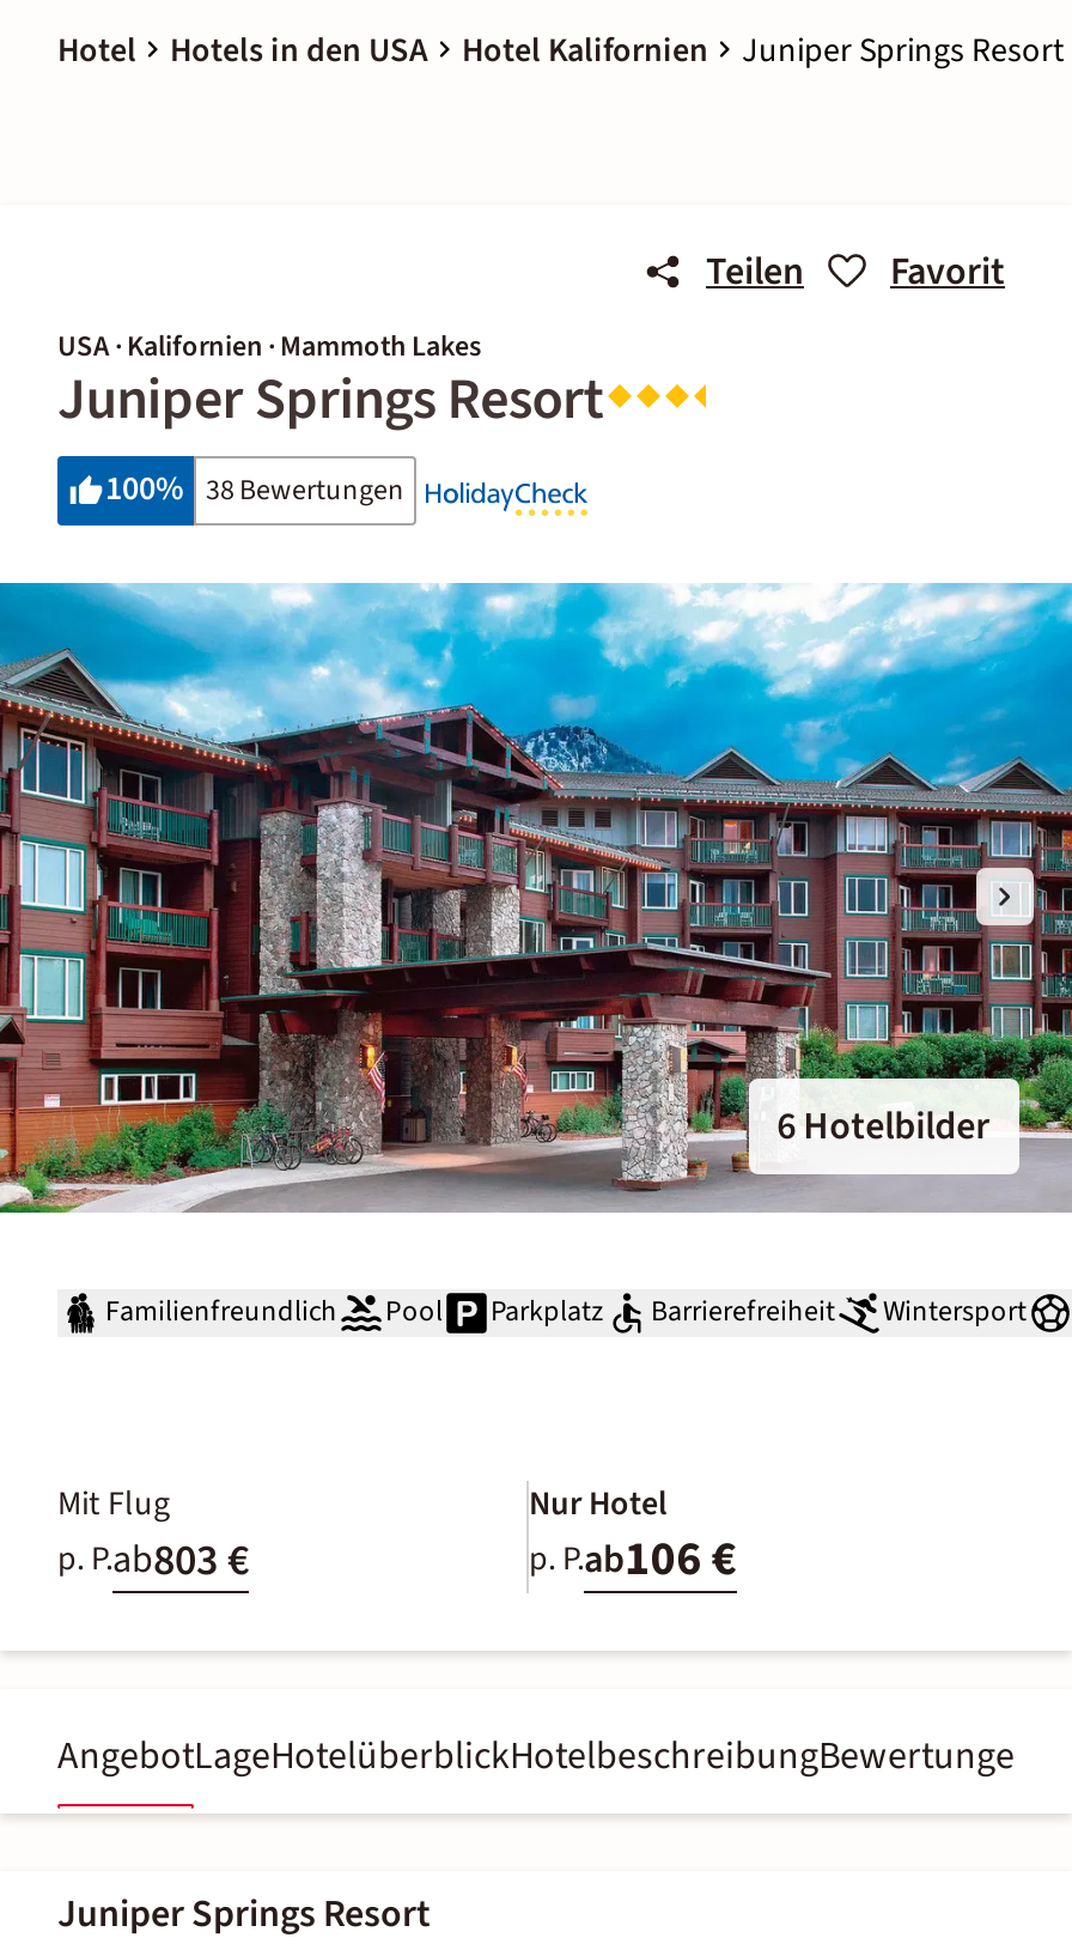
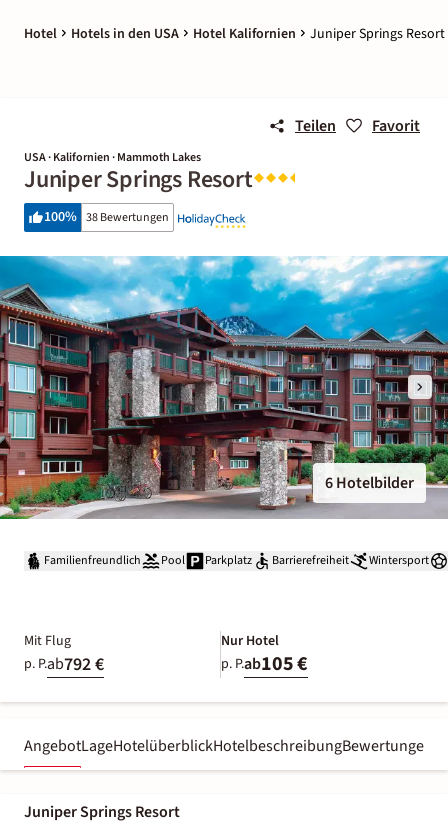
[57,1531,249,1590] p. P.ab803 € -> [24,652,104,677] p. P.ab792 €
[529,1526,737,1593] p. P.ab106 € -> [221,650,308,678] p. P.ab105 €

